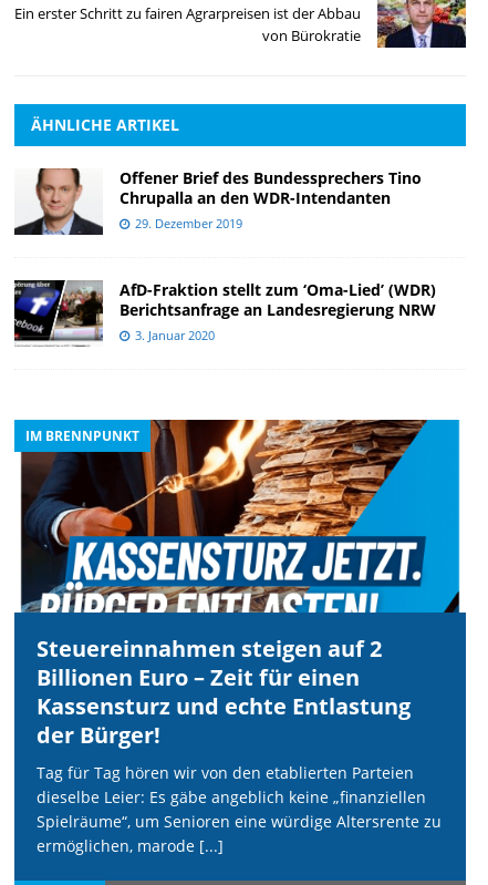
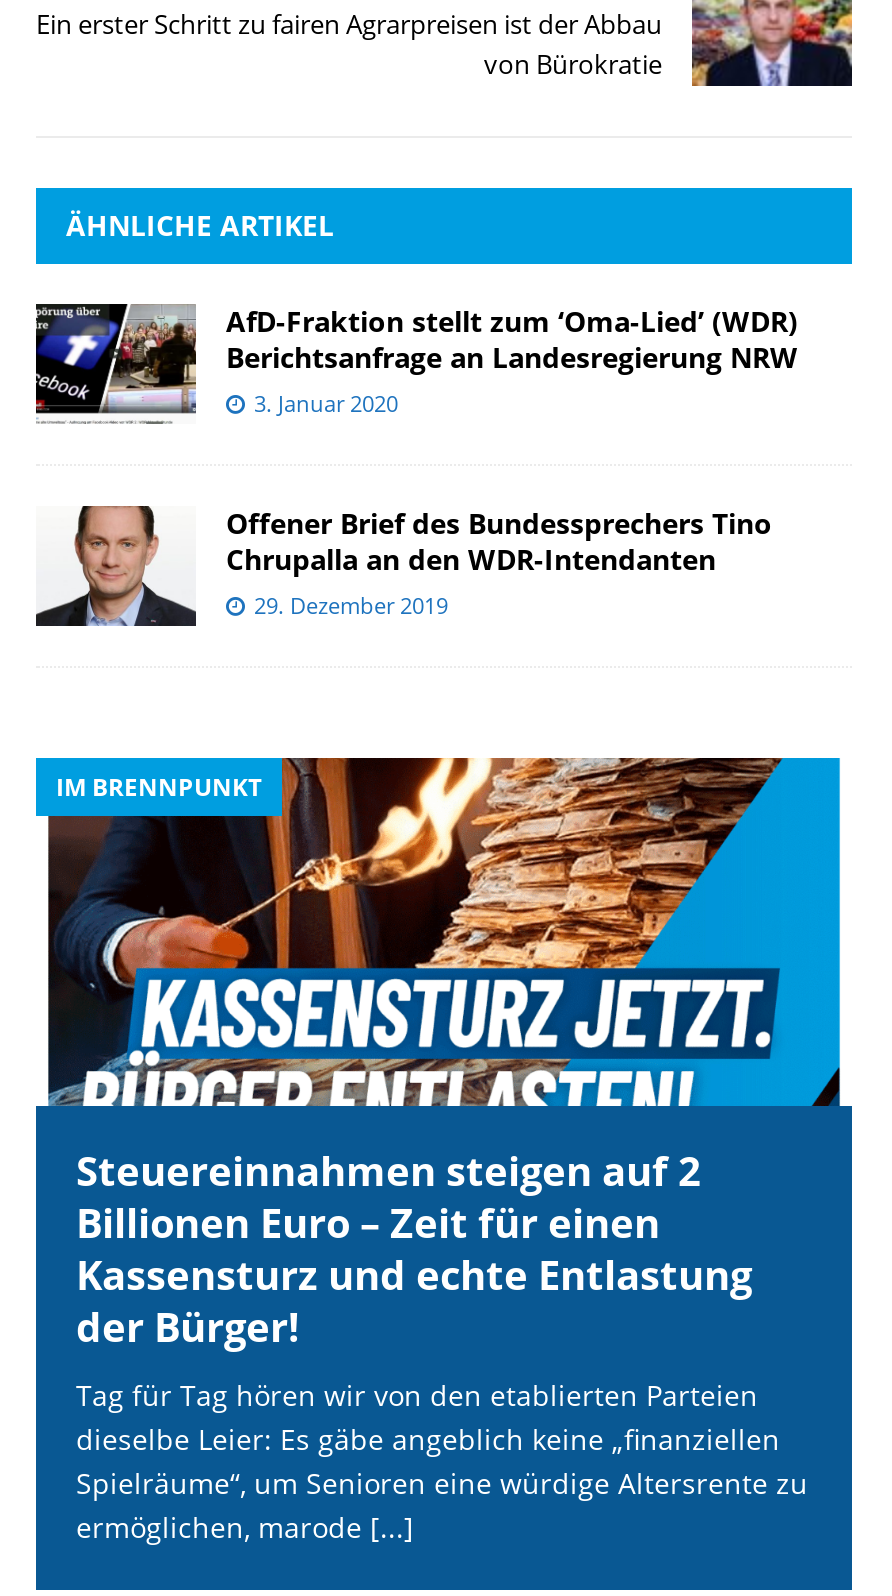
moved [30,167,422,237] -> [64,504,772,630]: [image] | Offener Brief des Bundessprechers Tino | Chrupalla an den WDR-Intendanten | 29. Dezember 2019
moved [13,279,436,347] -> [34,302,798,424]: [image] | AfD-Fraktion stellt zum ‘Oma-Lied’ (WDR) | Berichtsanfrage an Landesregierung NRW | 3. Januar 2020

